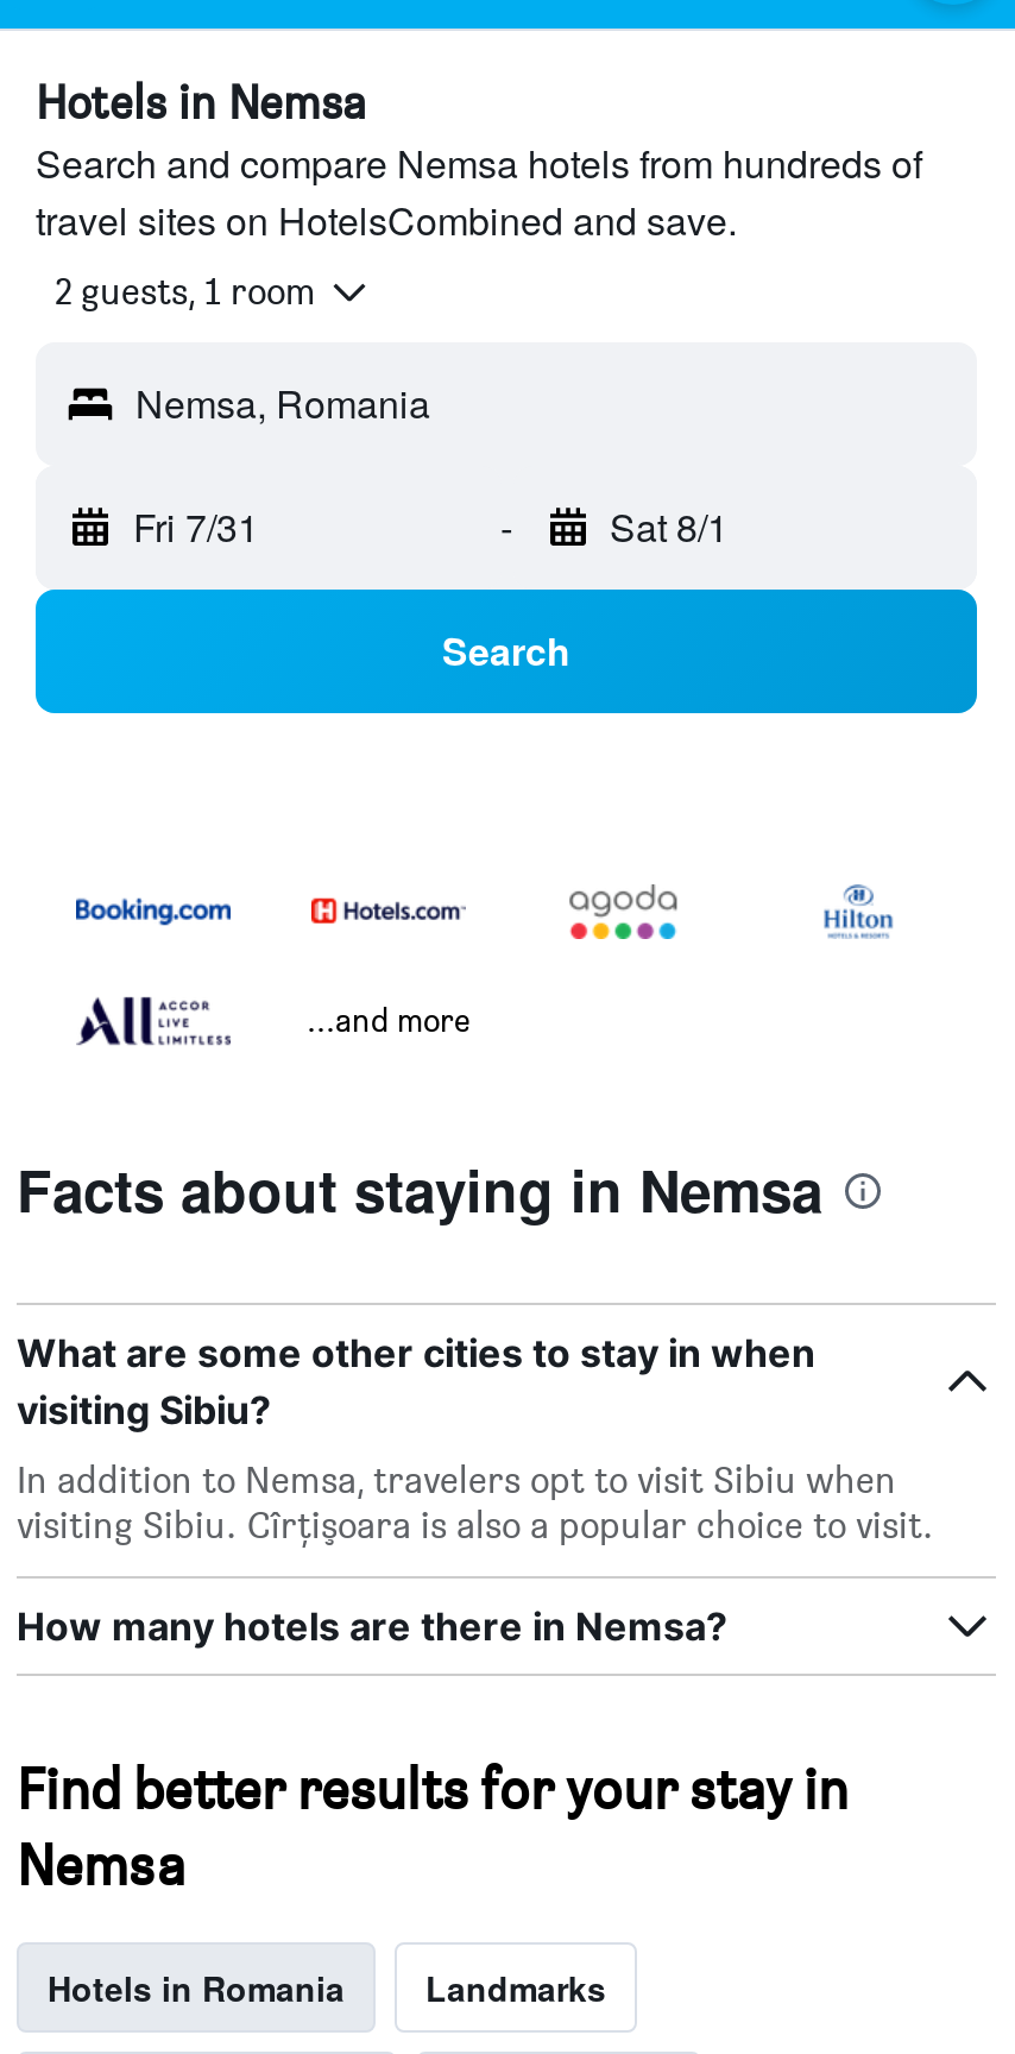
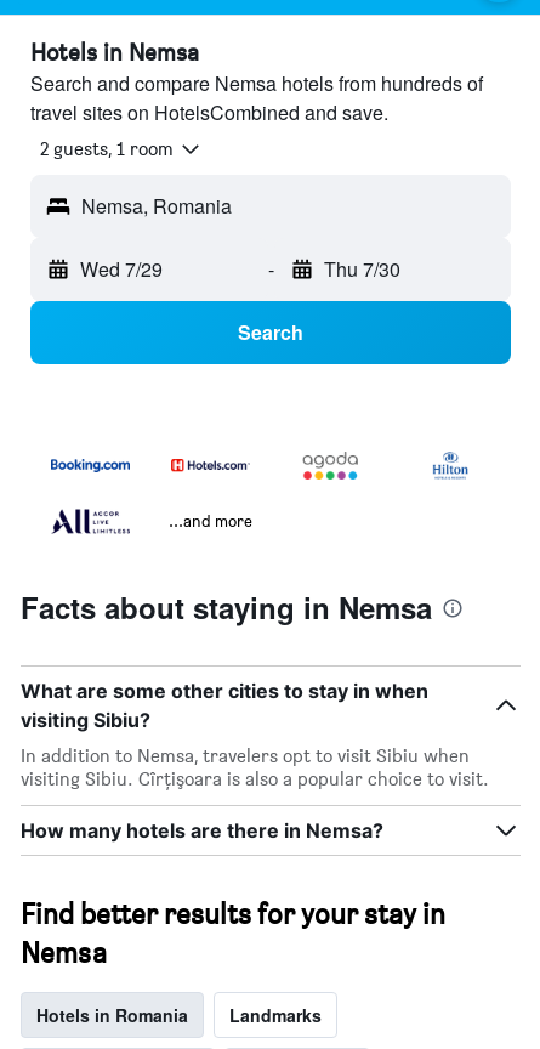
[133,500,259,554] Fri 7/31 -> [80,255,163,283] Wed 7/29
[610,500,729,554] Sat 8/1 -> [323,255,400,283] Thu 7/30

